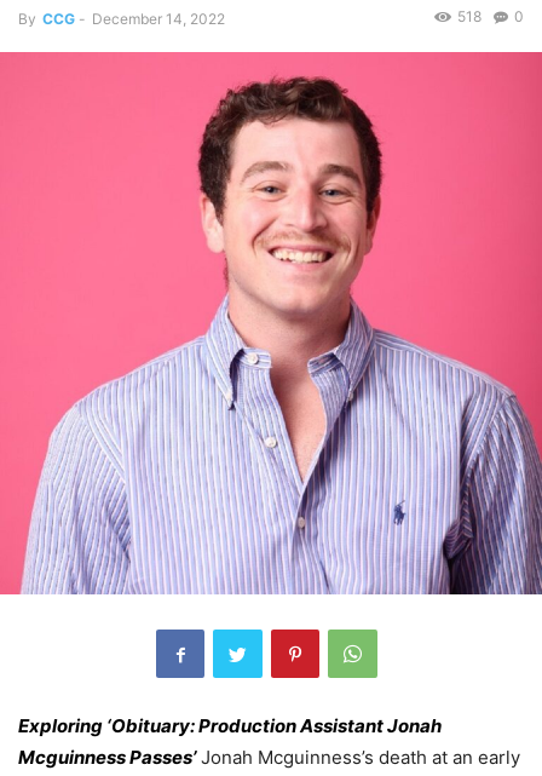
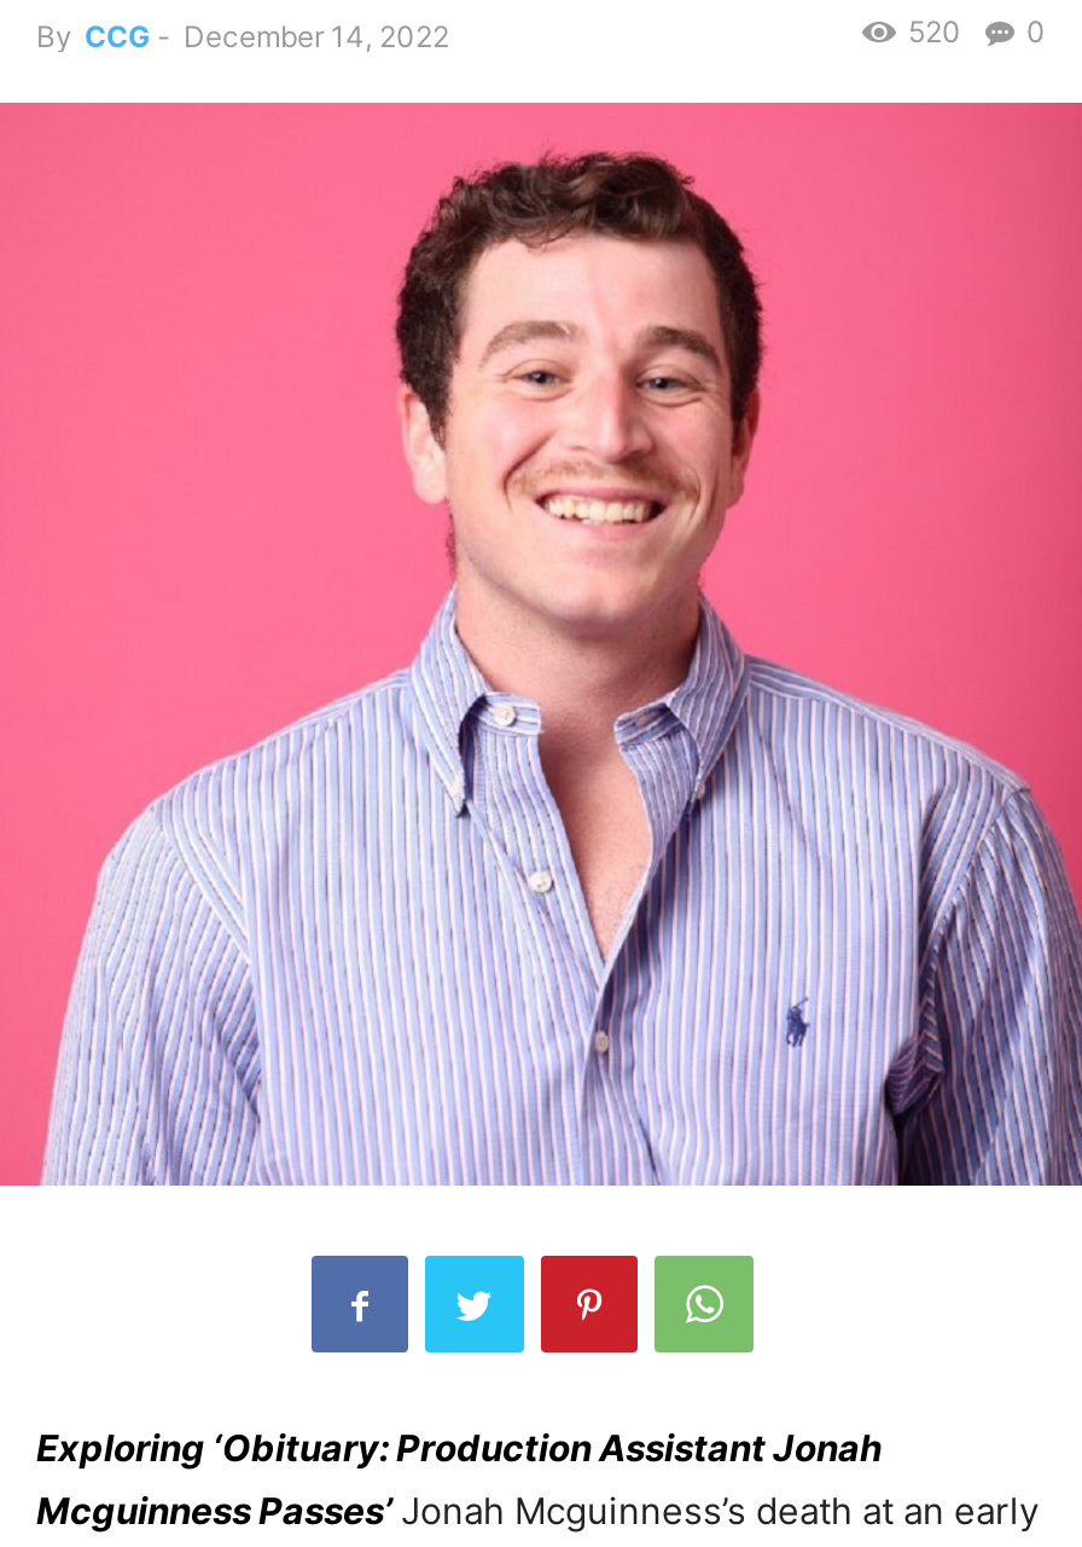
[457,7,524,25] 518 0 -> [908,13,1046,50] 520 0

